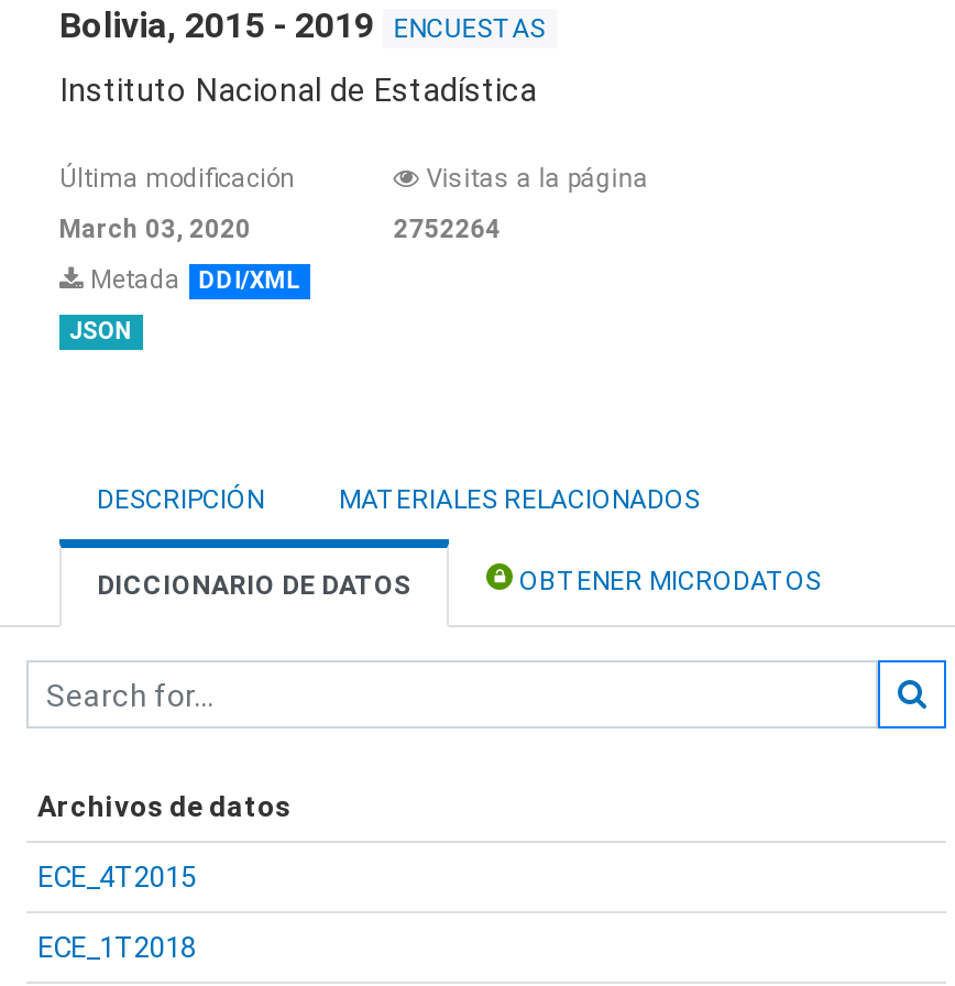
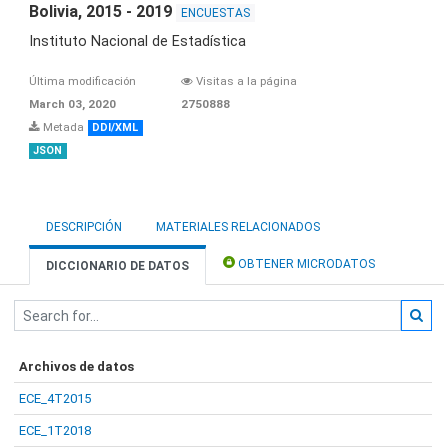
[393,213,501,244] 2752264 -> [181,97,230,111] 2750888

